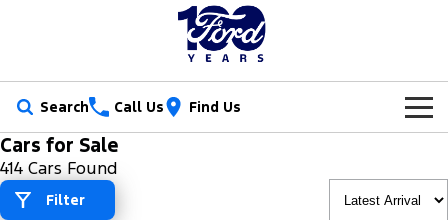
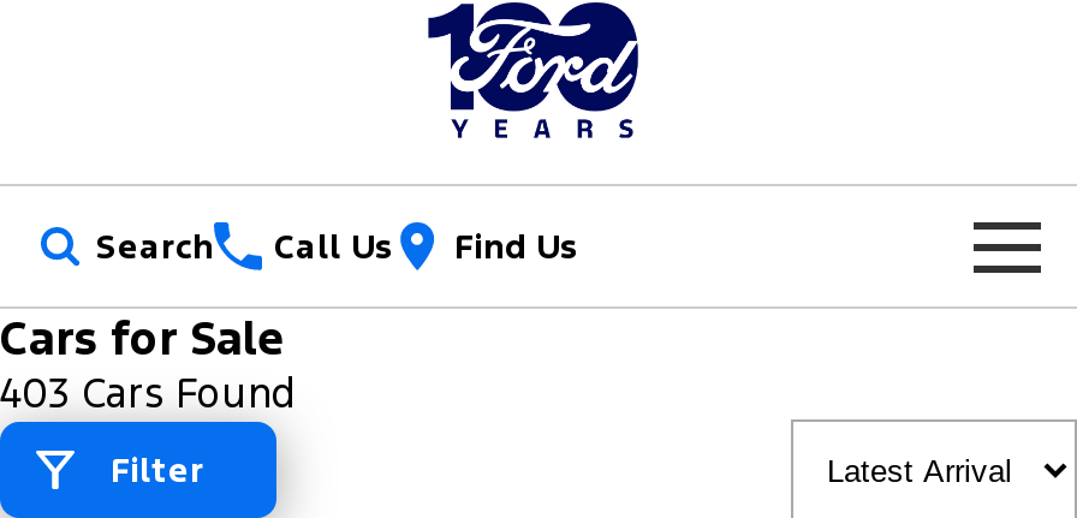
[0,157,118,179] 414 Cars Found -> [0,367,298,419] 403 Cars Found

